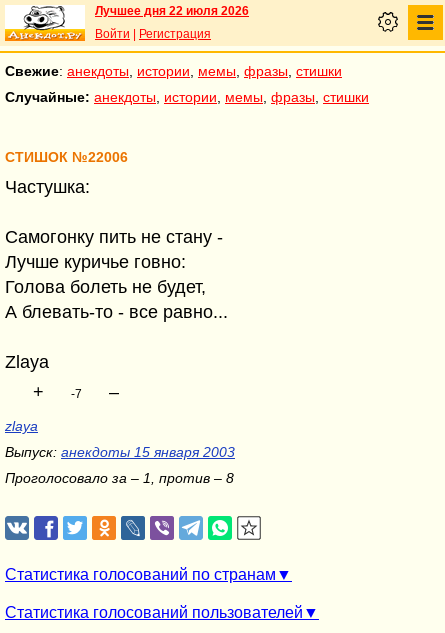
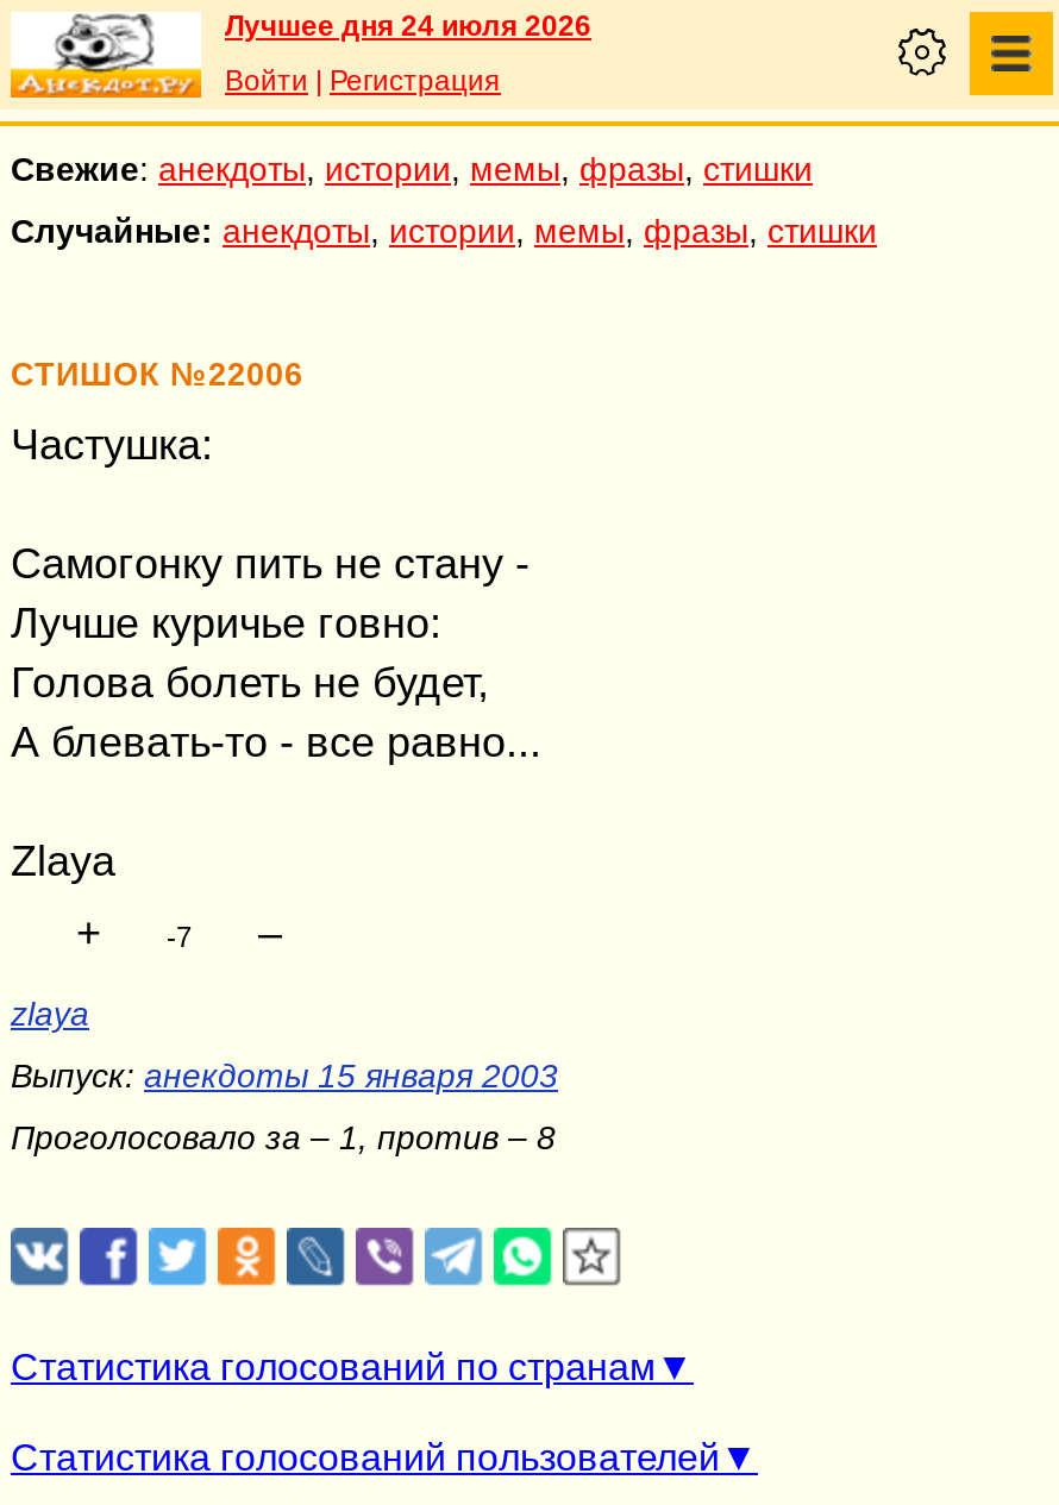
[95,4,249,18] Лучшее дня 22 июля 2026 -> [225,10,591,43] Лучшее дня 24 июля 2026

